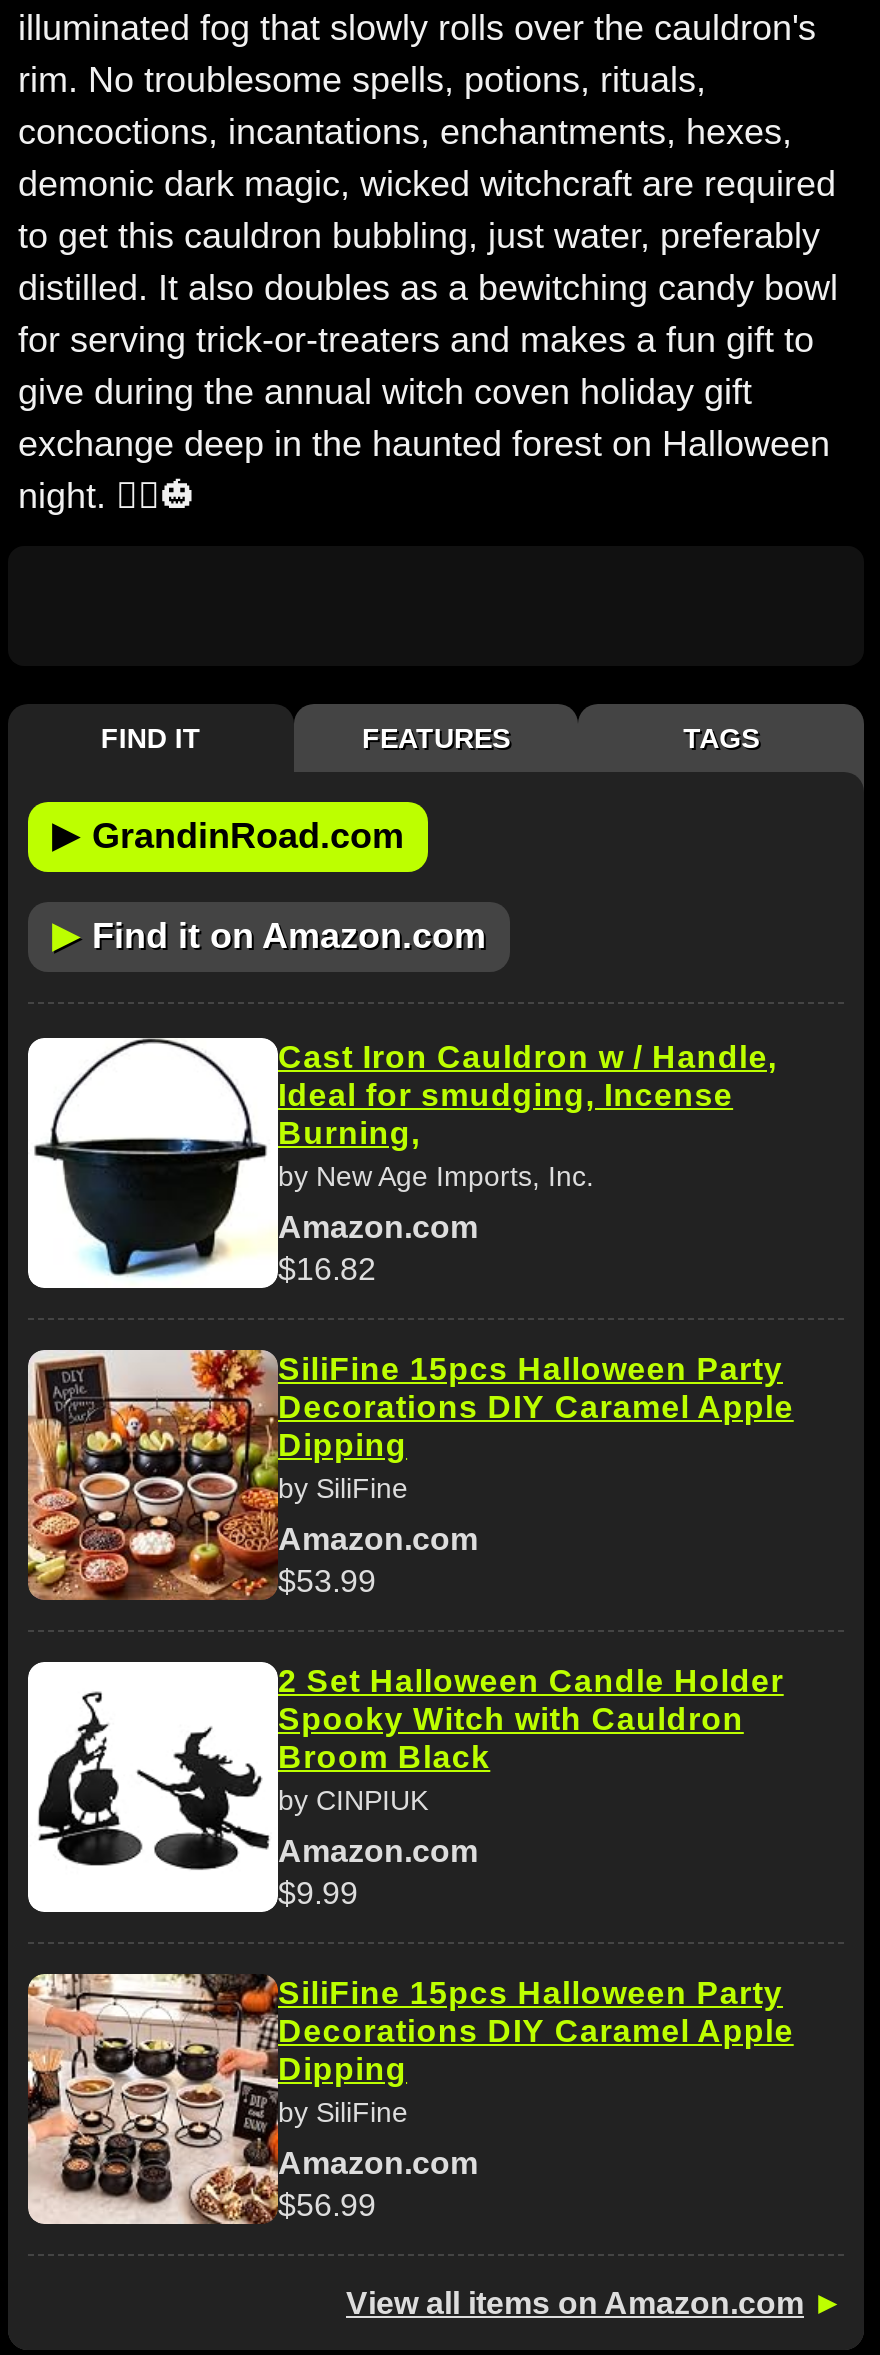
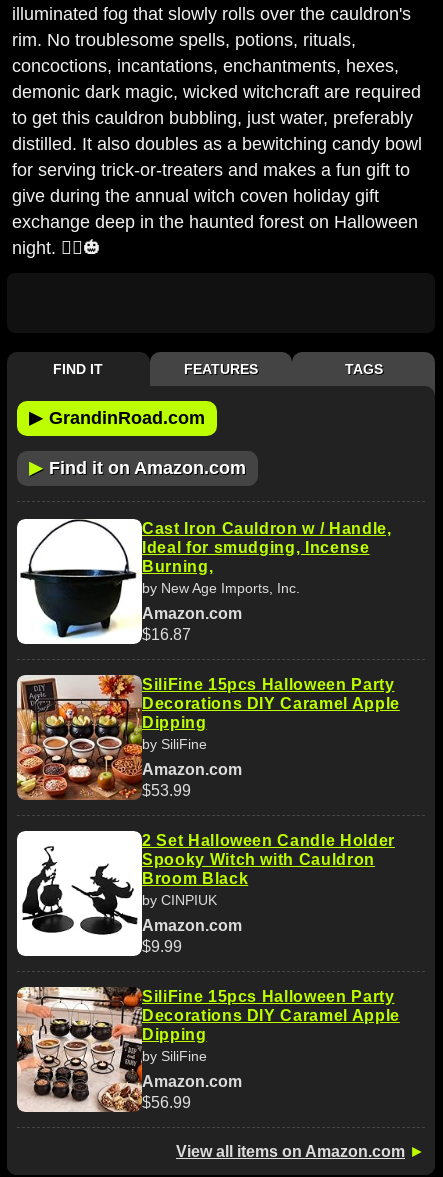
[278,1252,376,1286] $16.82 -> [142,626,191,643] $16.87

